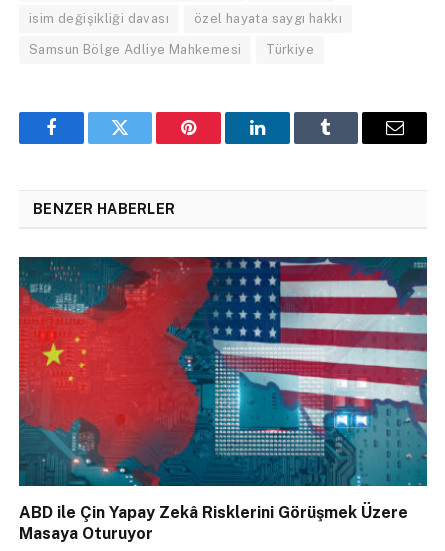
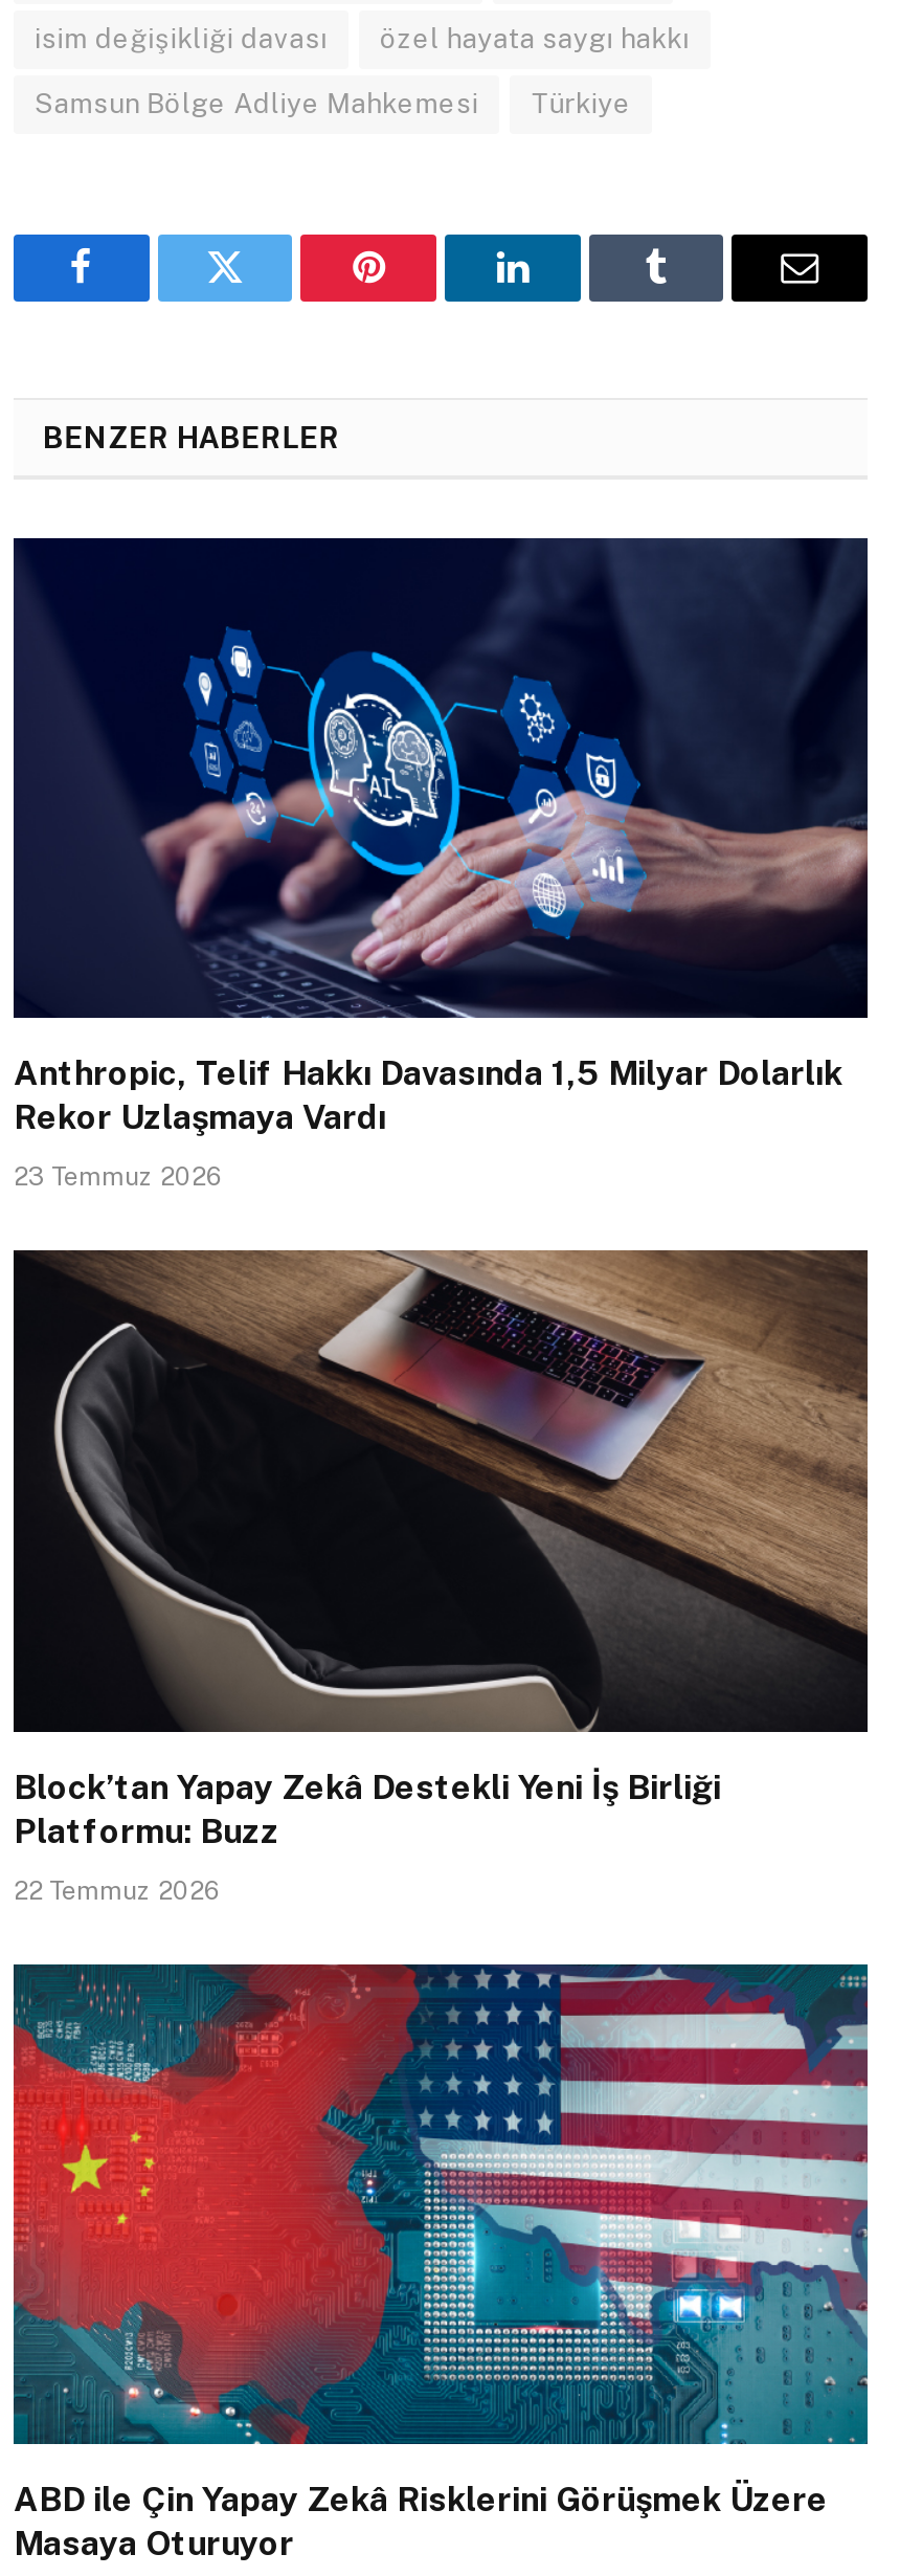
none -> [12,536,870,1192] [image] | Anthropic, Telif Hakkı Davasında 1,5 Milyar Dolarlık | Rekor Uzlaşmaya Vardı | 23 Temmuz 2026
none -> [12,1248,870,1905] [image] | Block’tan Yapay Zekâ Destekli Yeni İş Birliği | Platformu: Buzz | 22 Temmuz 2026

